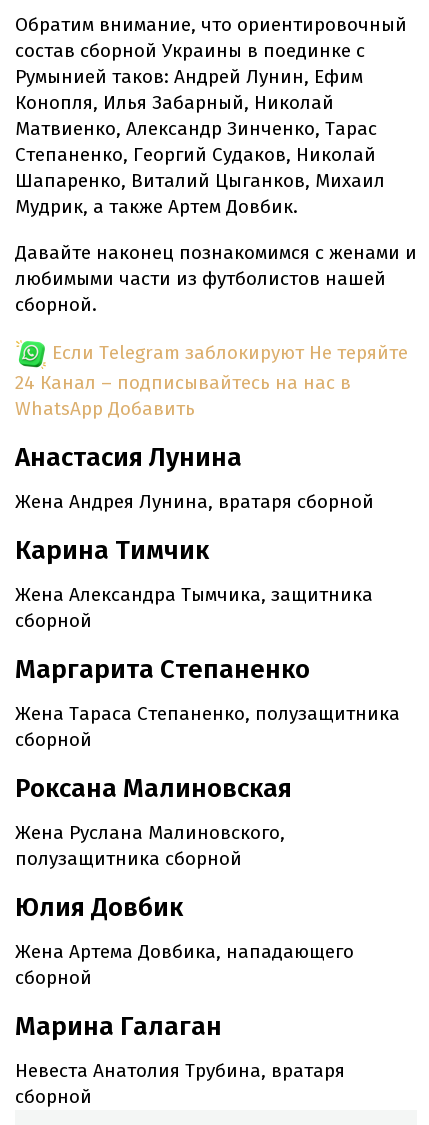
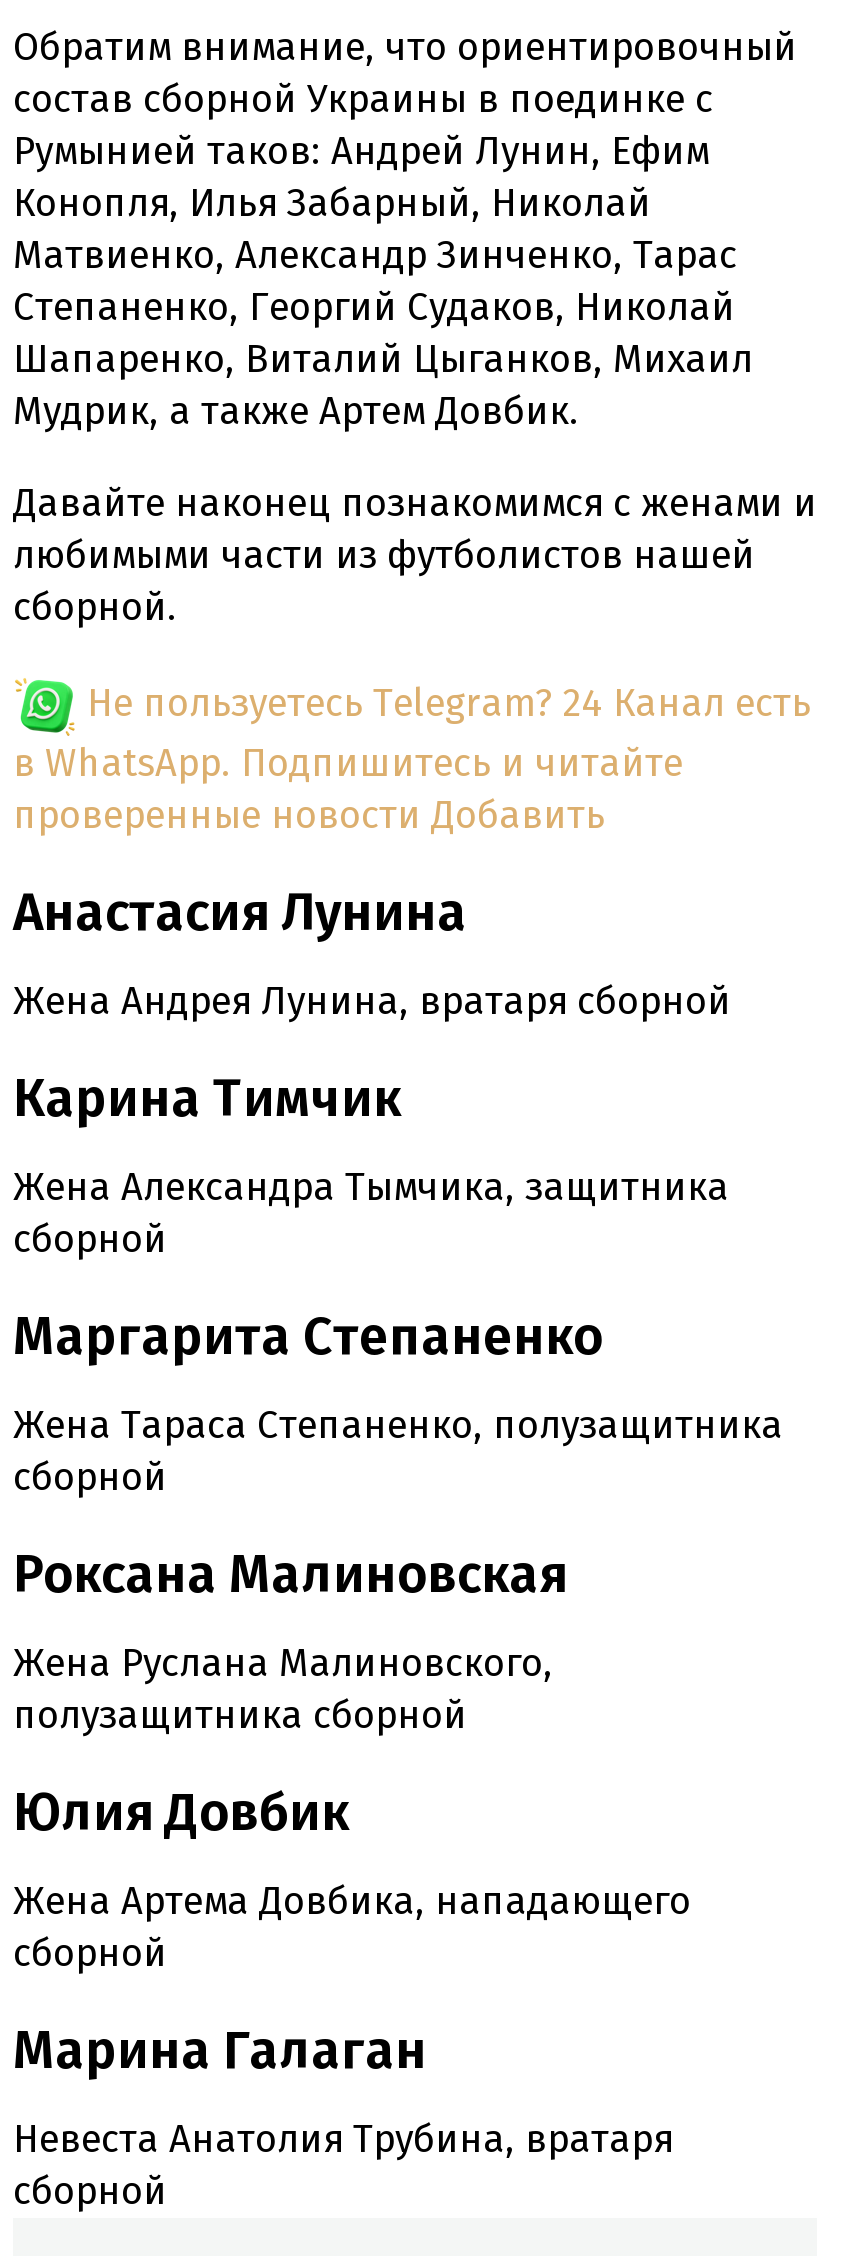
[15,341,408,420] Если Telegram заблокируют Не теряйте | 24 Канал – подписывайтесь на нас в | WhatsApp Добавить -> [13,679,811,837] Не пользуетесь Telegram? 24 Канал есть | в WhatsApp. Подпишитесь и читайте | проверенные новости Добавить

